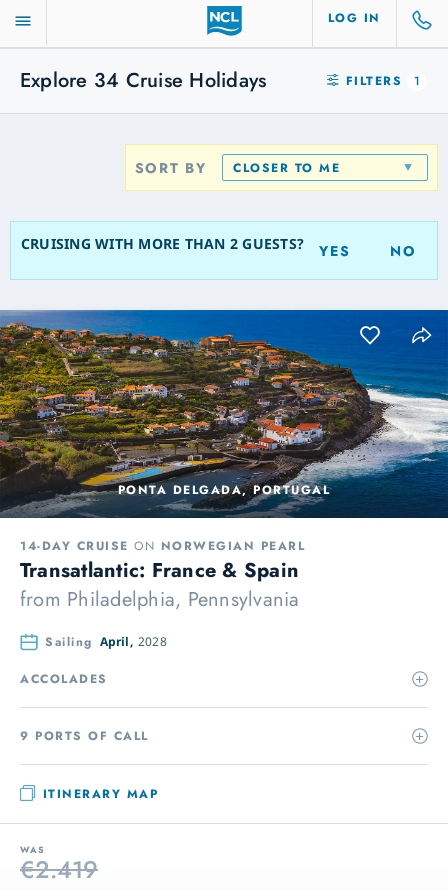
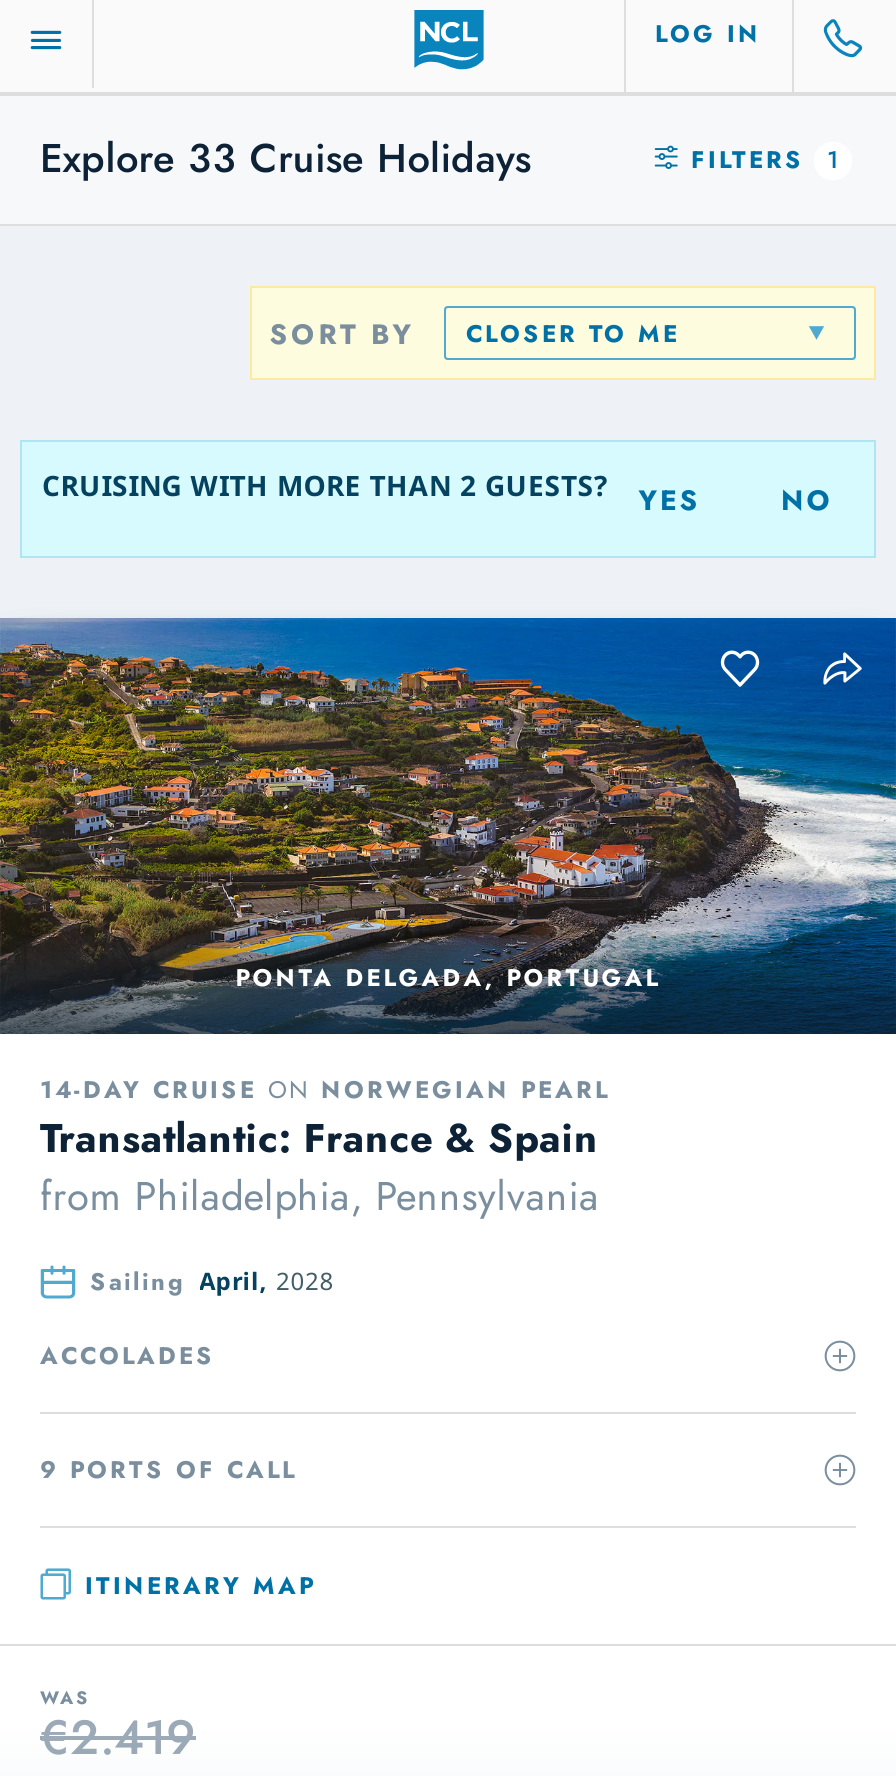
[20,66,266,95] Explore 34 Cruise Holidays -> [40,130,531,188] Explore 33 Cruise Holidays

